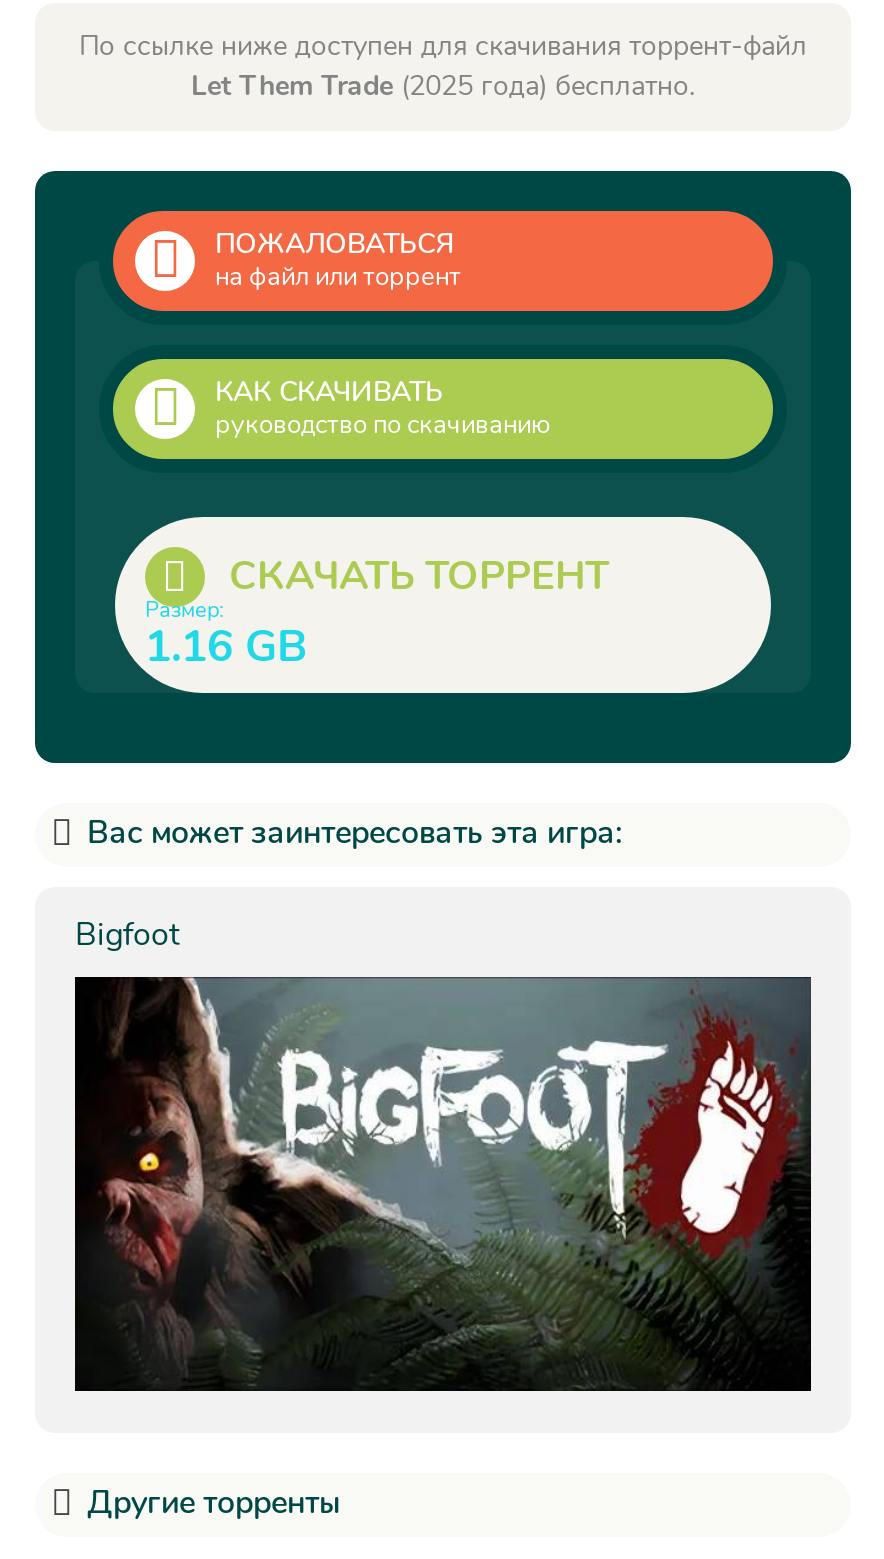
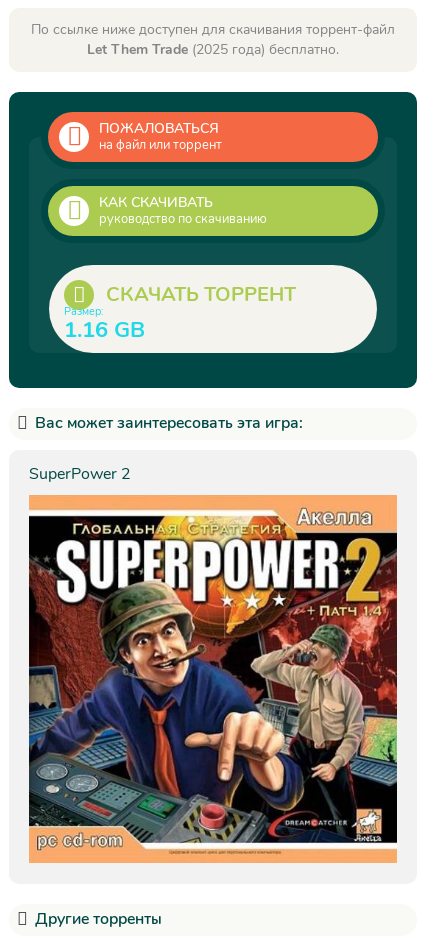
[75,913,179,957] Bigfoot -> [29,463,131,485] SuperPower 2
[73,973,813,1393] [image] -> [28,494,398,864] [image]

